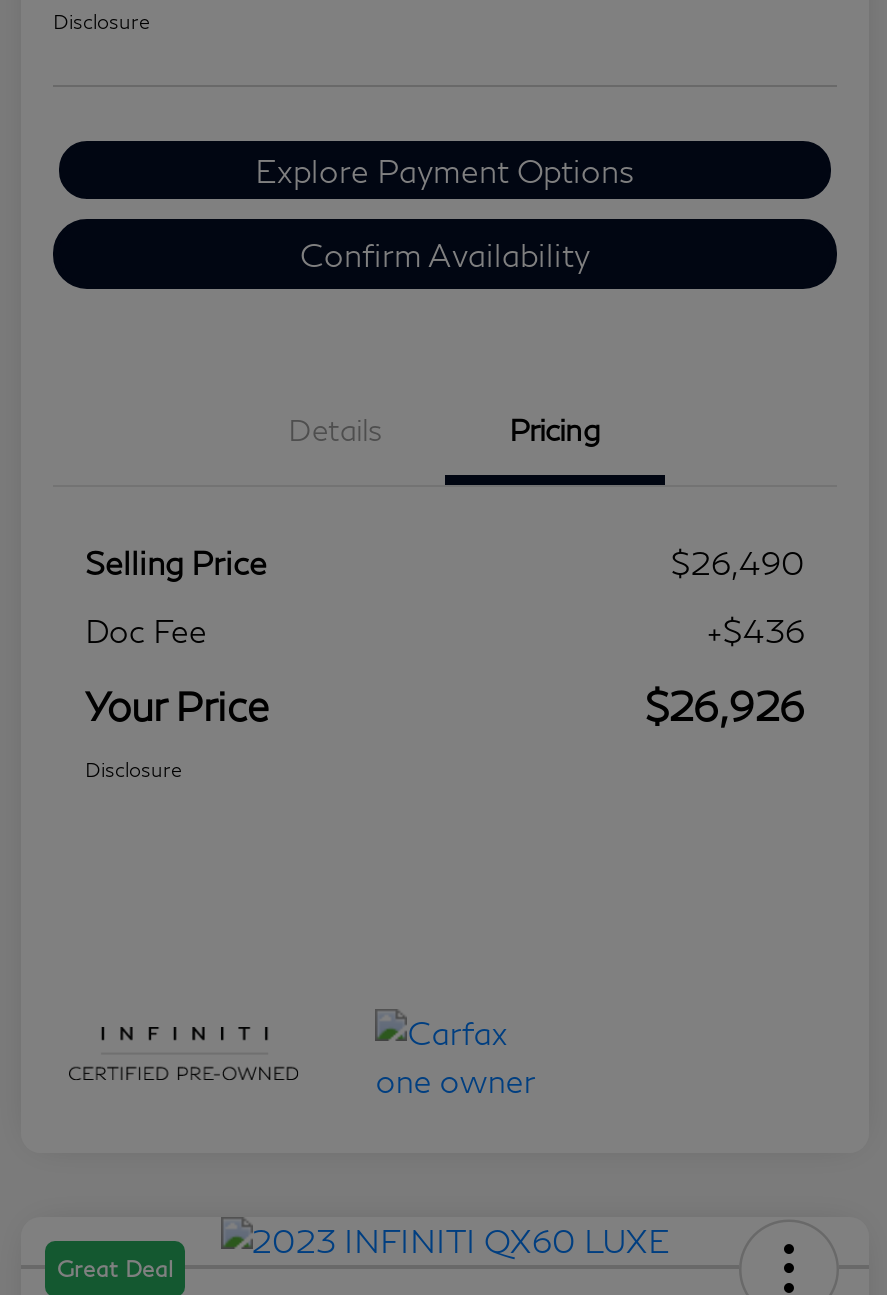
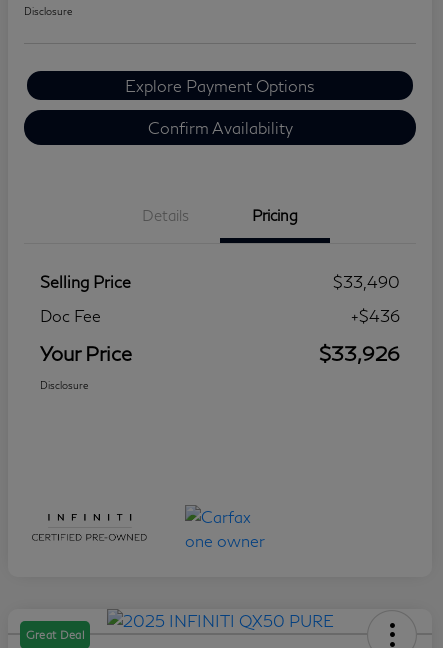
[671,543,805,581] $26,490 -> [333,272,400,291] $33,490
[645,681,805,729] $26,926 -> [319,341,400,365] $33,926

